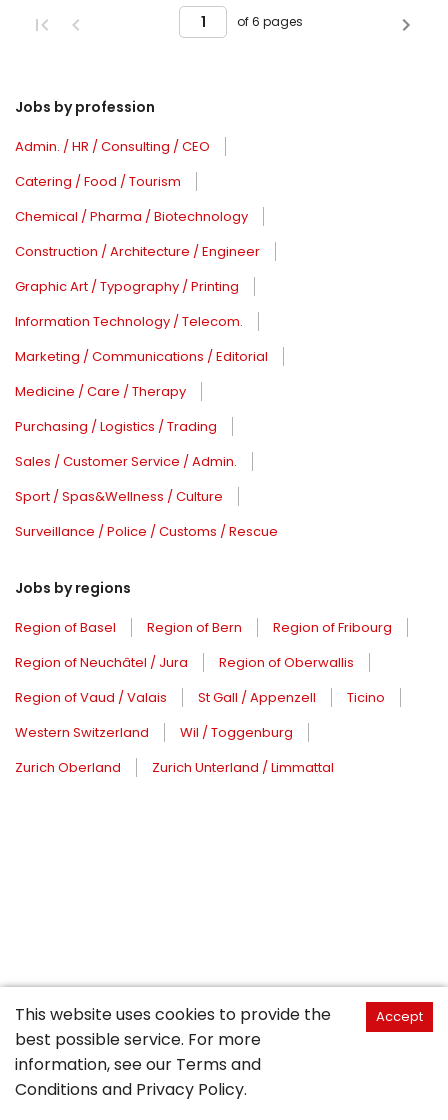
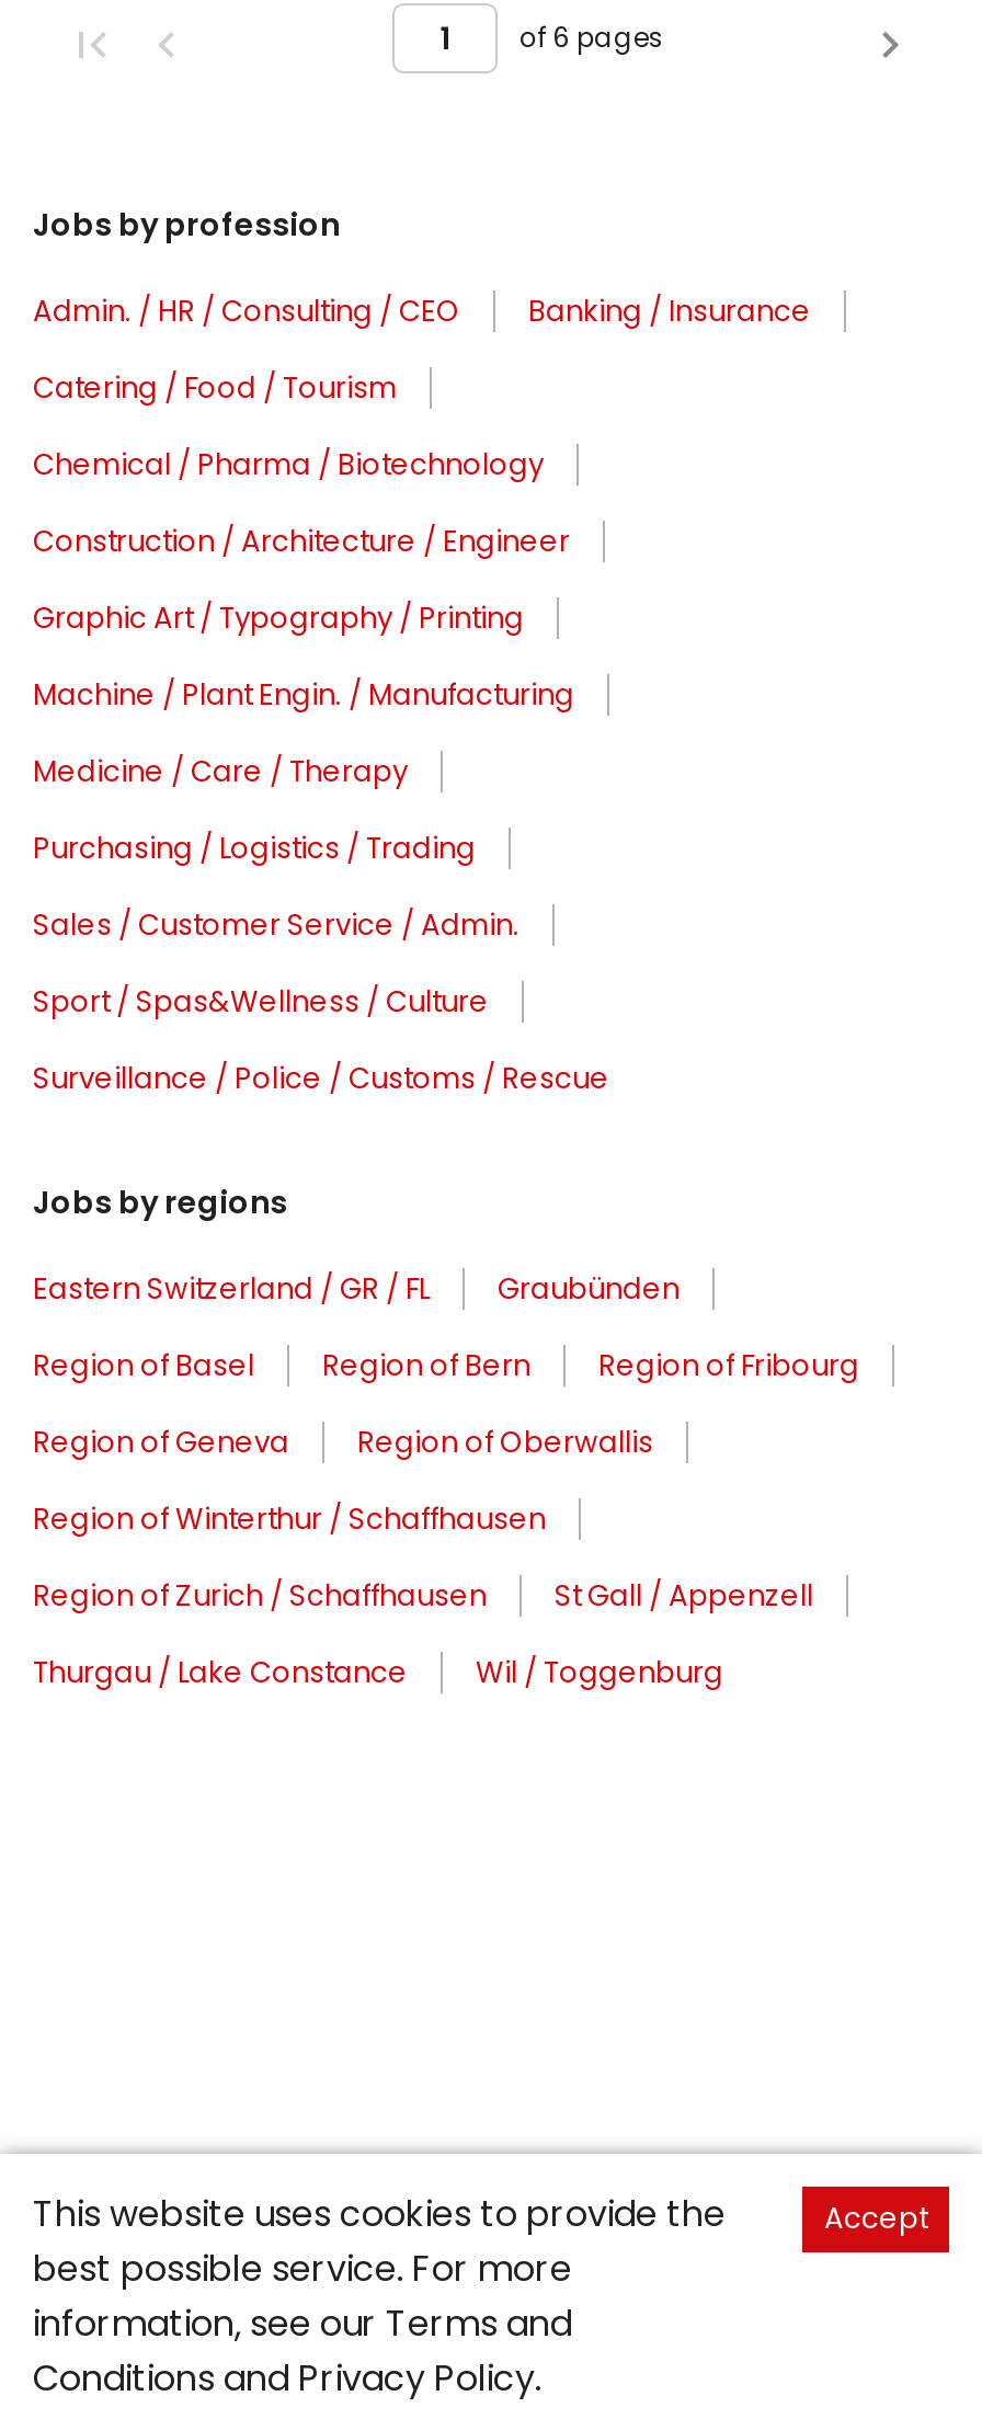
none -> [528,291,811,333] Banking / Insurance
[15,312,268,366] Information Technology / Telecom. | Marketing / Communications / Editorial -> [33,675,574,716] Machine / Plant Engin. / Manufacturing
moved [15,382,278,598] -> [33,751,609,1225]: Medicine / Care / Therapy | Purchasing / Logistics / Trading | Sales / Customer Service / Admin. | Sport / Spas&Wellness / Culture | Surveillance / Police / Customs / Rescue | Jobs by regions
none -> [33,1269,680,1310] Eastern Switzerland / GR / FL | Graubünden
[15,653,188,672] Region of Neuchâtel / Jura -> [33,1422,289,1464] Region of Geneva
[15,688,167,707] Region of Vaud / Valais -> [33,1499,546,1617] Region of Winterthur / Schaffhausen | Region of Zurich / Schaffhausen
[15,688,385,742] Ticino | Western Switzerland -> [33,1652,408,1694] Thurgau / Lake Constance
moved [180,688,316,742] -> [476,1575,813,1694]: St Gall / Appenzell | Wil / Toggenburg
[15,758,334,777] Zurich Oberland | Zurich Unterland / Limmattal -> none

